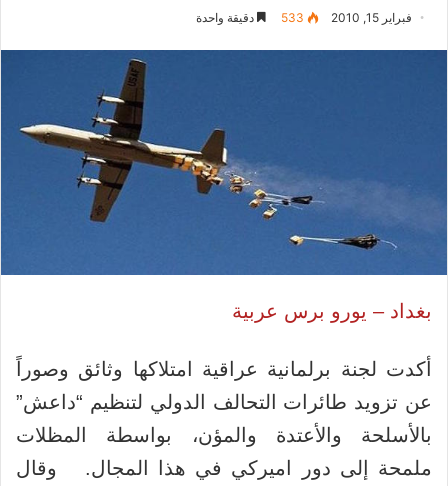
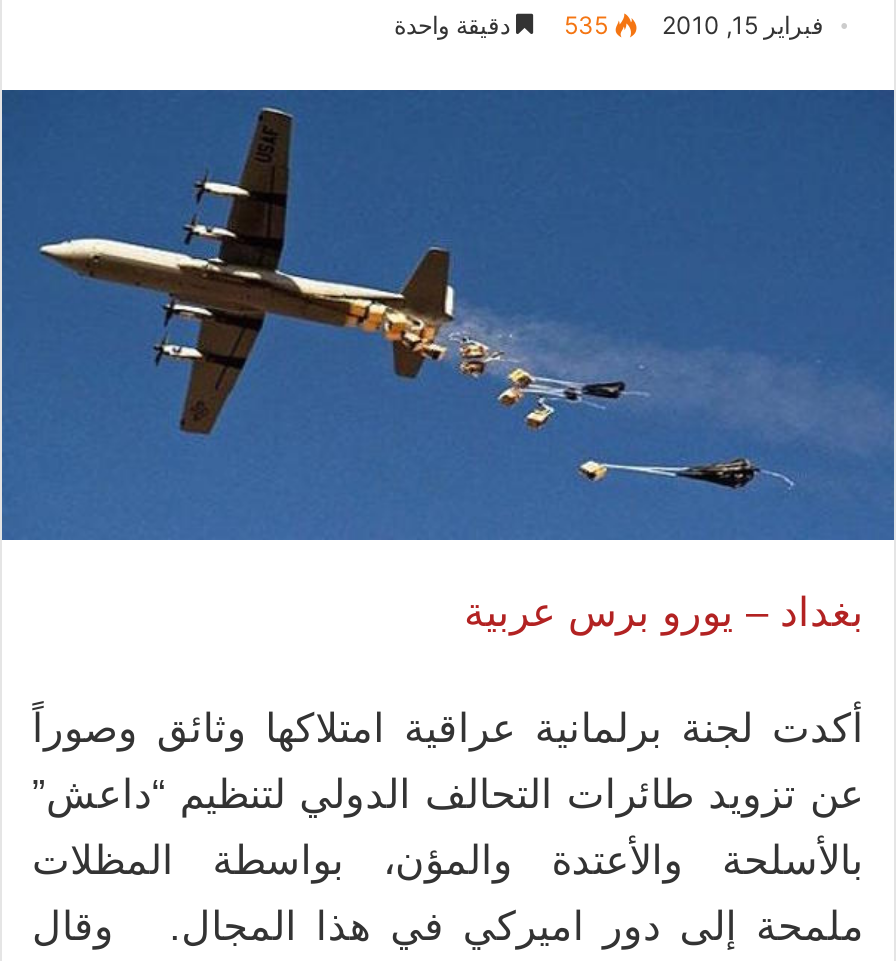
[196,10,304,25] 533 دقيقة واحدة -> [394,10,608,40] 535 دقيقة واحدة

